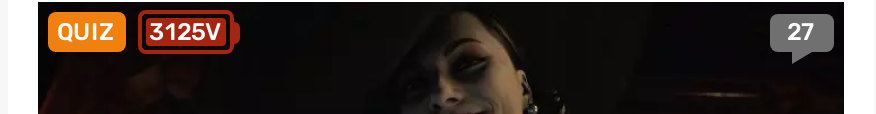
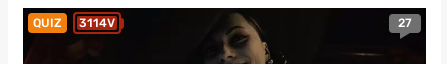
[57,19,221,47] QUIZ 3125V -> [32,16,114,30] QUIZ 3114V

